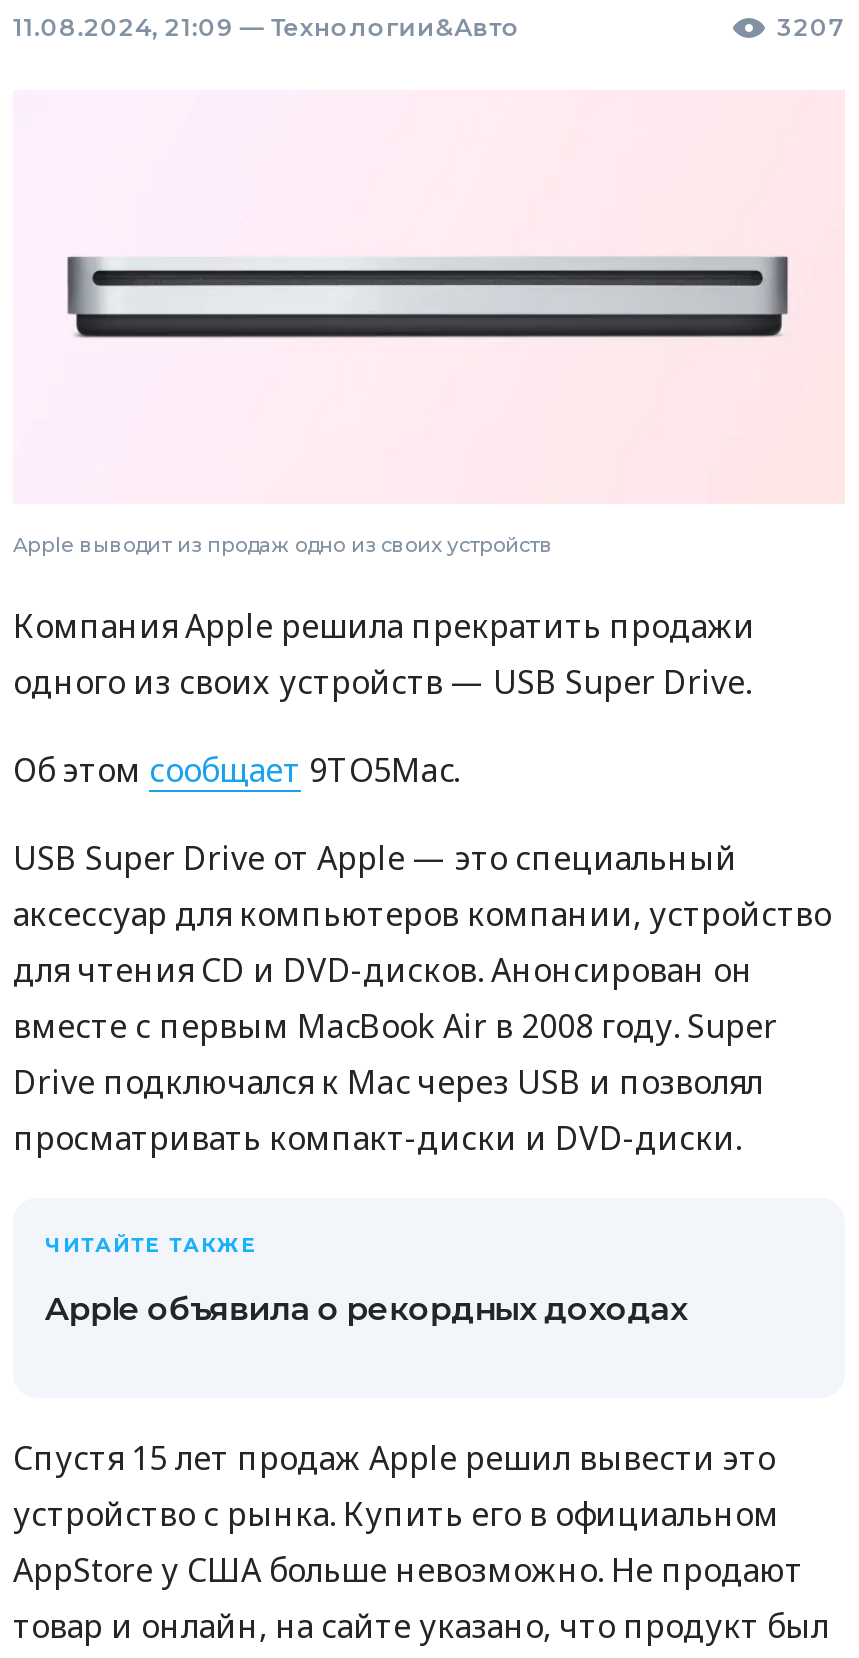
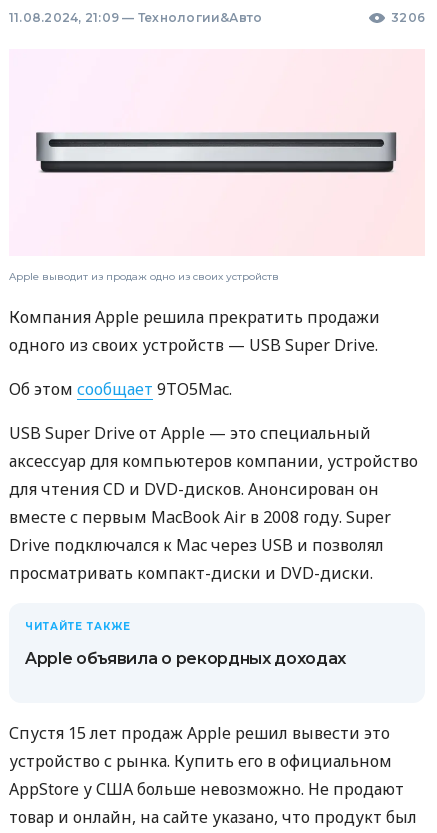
[777,11,845,41] 3207 -> [391,9,425,24] 3206

